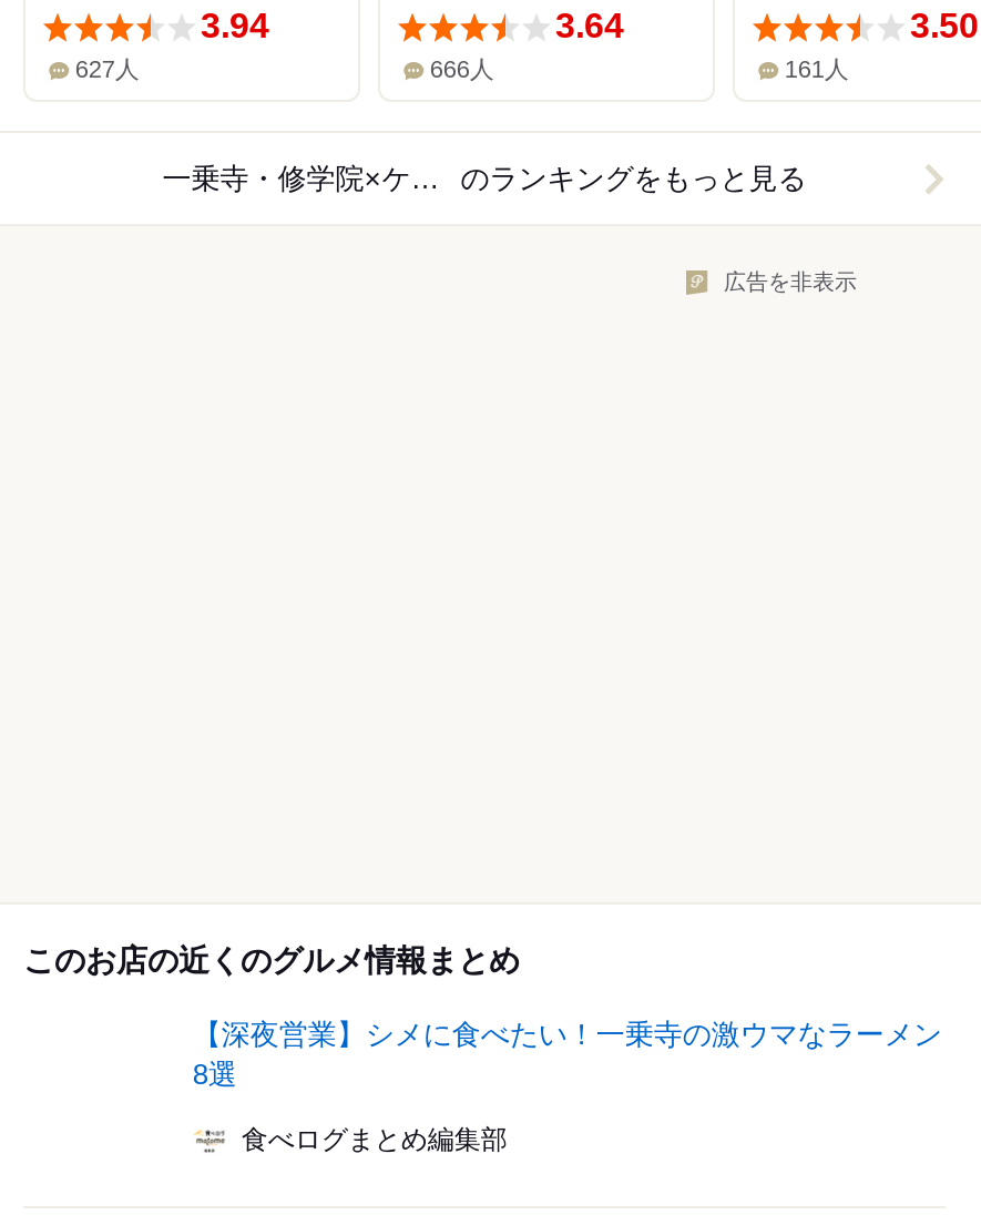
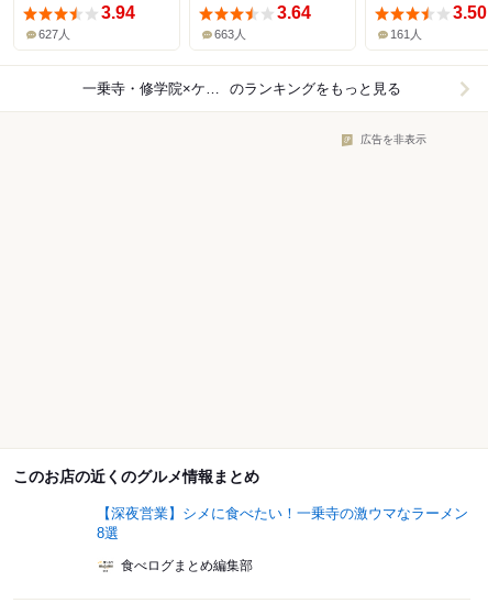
[430,56,494,83] 666人 -> [215,28,247,41] 663人

